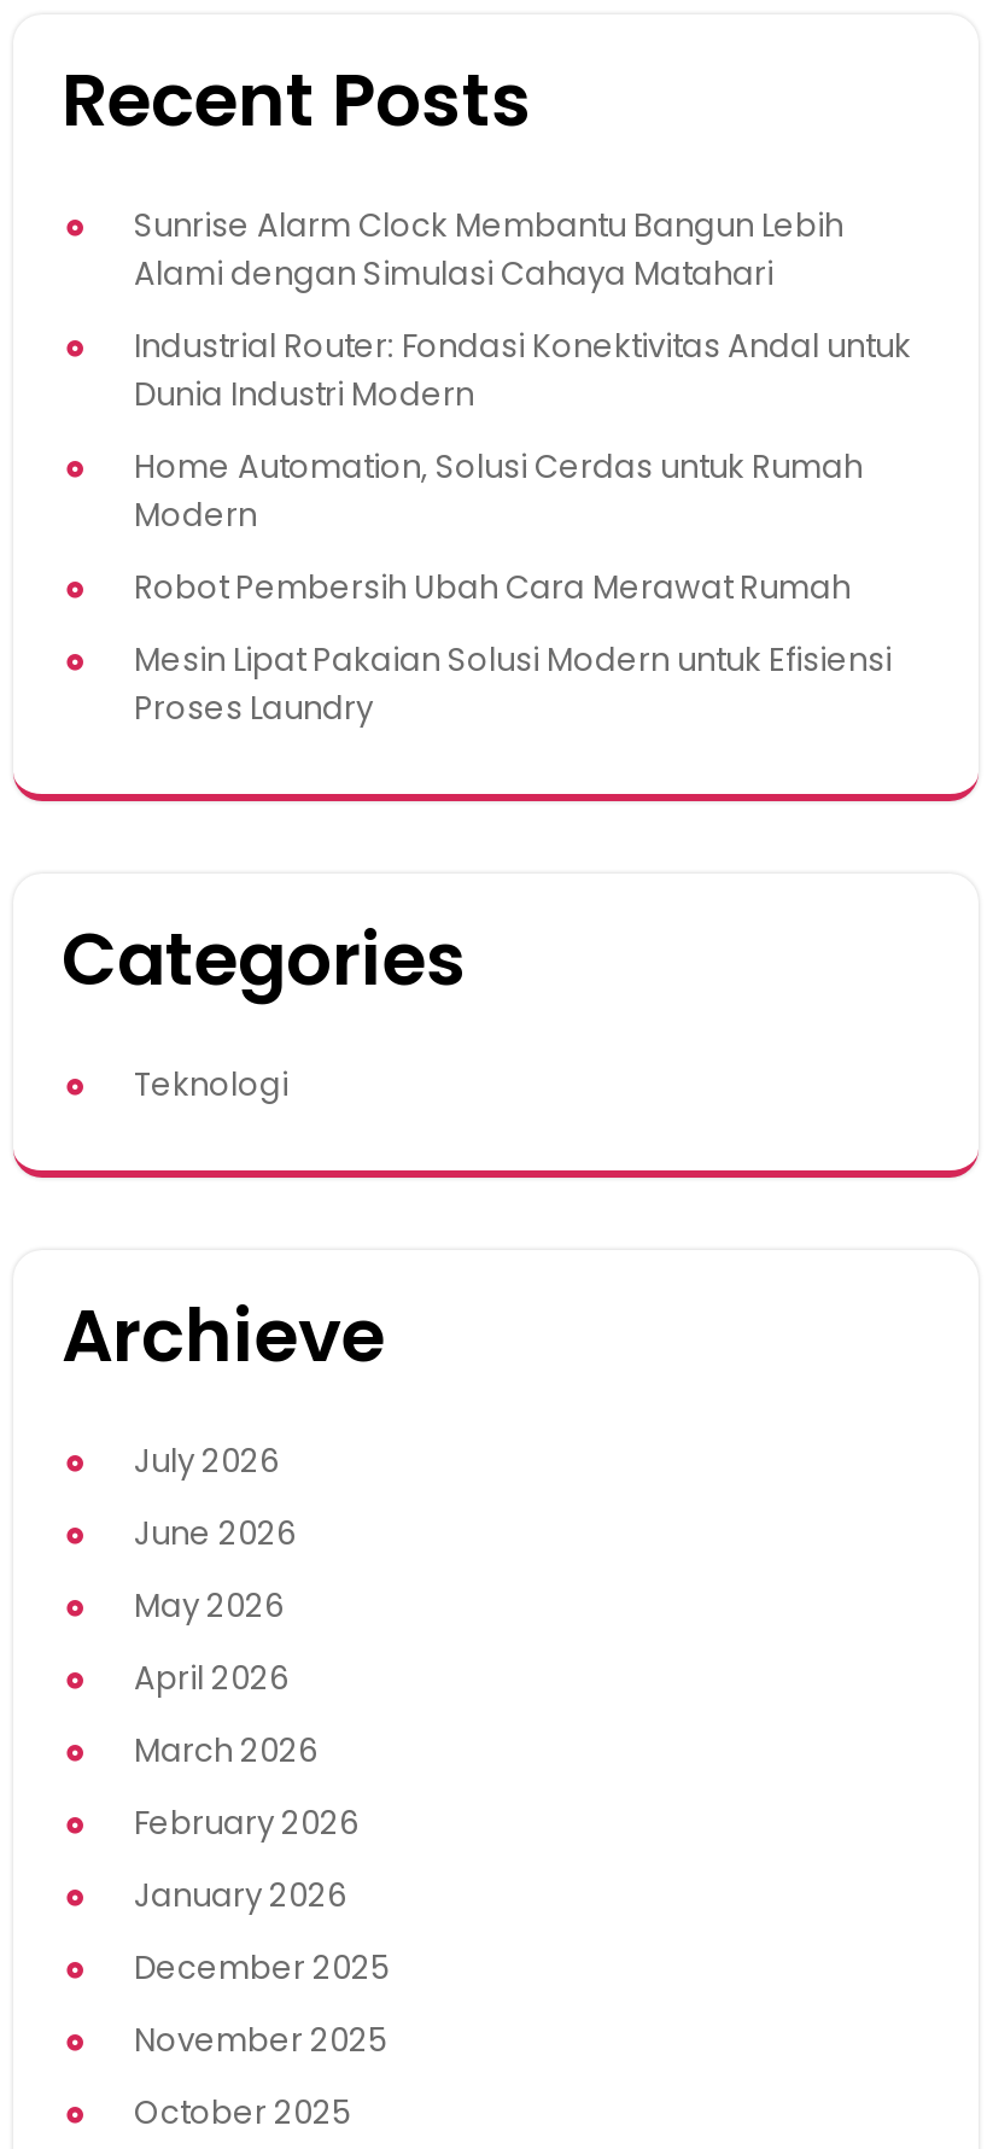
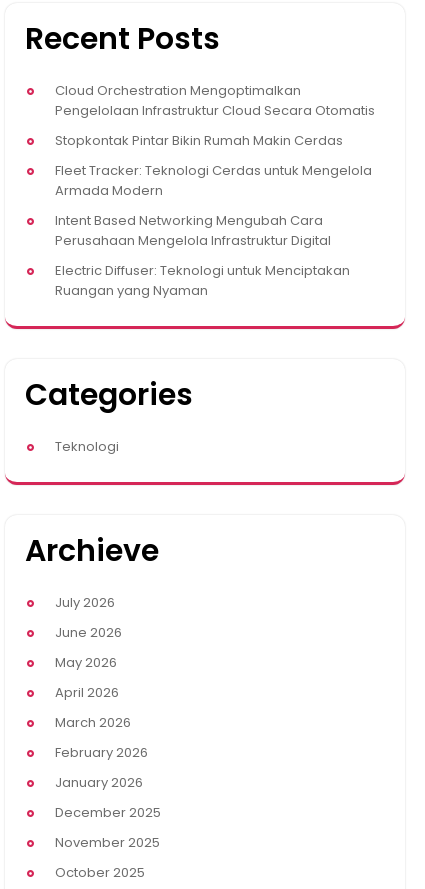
[134,203,843,298] Sunrise Alarm Clock Membantu Bangun Lebih | Alami dengan Simulasi Cahaya Matahari -> [55,81,375,120] Cloud Orchestration Mengoptimalkan | Pengelolaan Infrastruktur Cloud Secara Otomatis
[134,324,911,418] Industrial Router: Fondasi Konektivitas Andal untuk | Dunia Industri Modern -> [55,131,343,150] Stopkontak Pintar Bikin Rumah Makin Cerdas
[134,445,863,539] Home Automation, Solusi Cerdas untuk Rumah | Modern -> [55,161,372,200] Fleet Tracker: Teknologi Cerdas untuk Mengelola | Armada Modern
[134,565,851,611] Robot Pembersih Ubah Cara Merawat Rumah -> [55,211,331,250] Intent Based Networking Mengubah Cara | Perusahaan Mengelola Infrastruktur Digital
[134,638,892,732] Mesin Lipat Pakaian Solusi Modern untuk Efisiensi | Proses Laundry -> [55,261,350,300] Electric Diffuser: Teknologi untuk Menciptakan | Ruangan yang Nyaman

